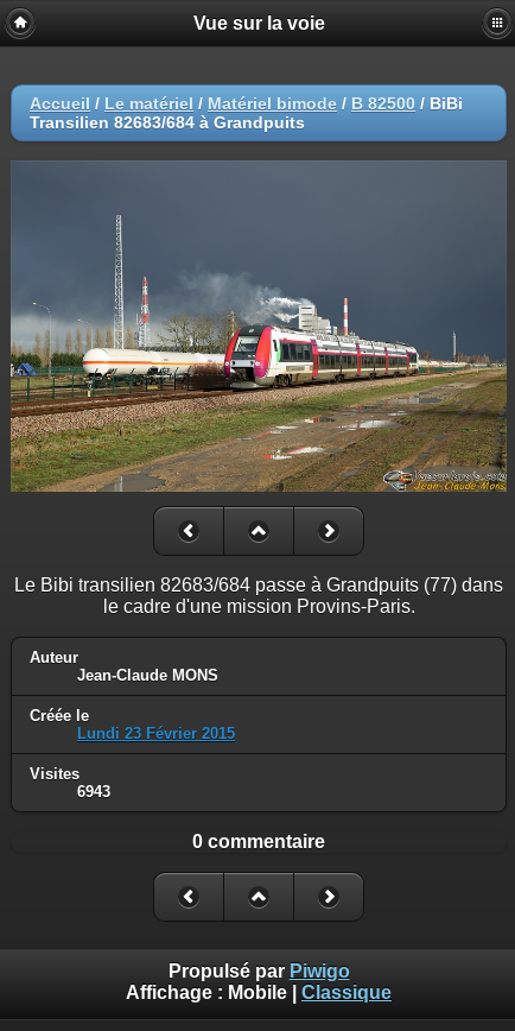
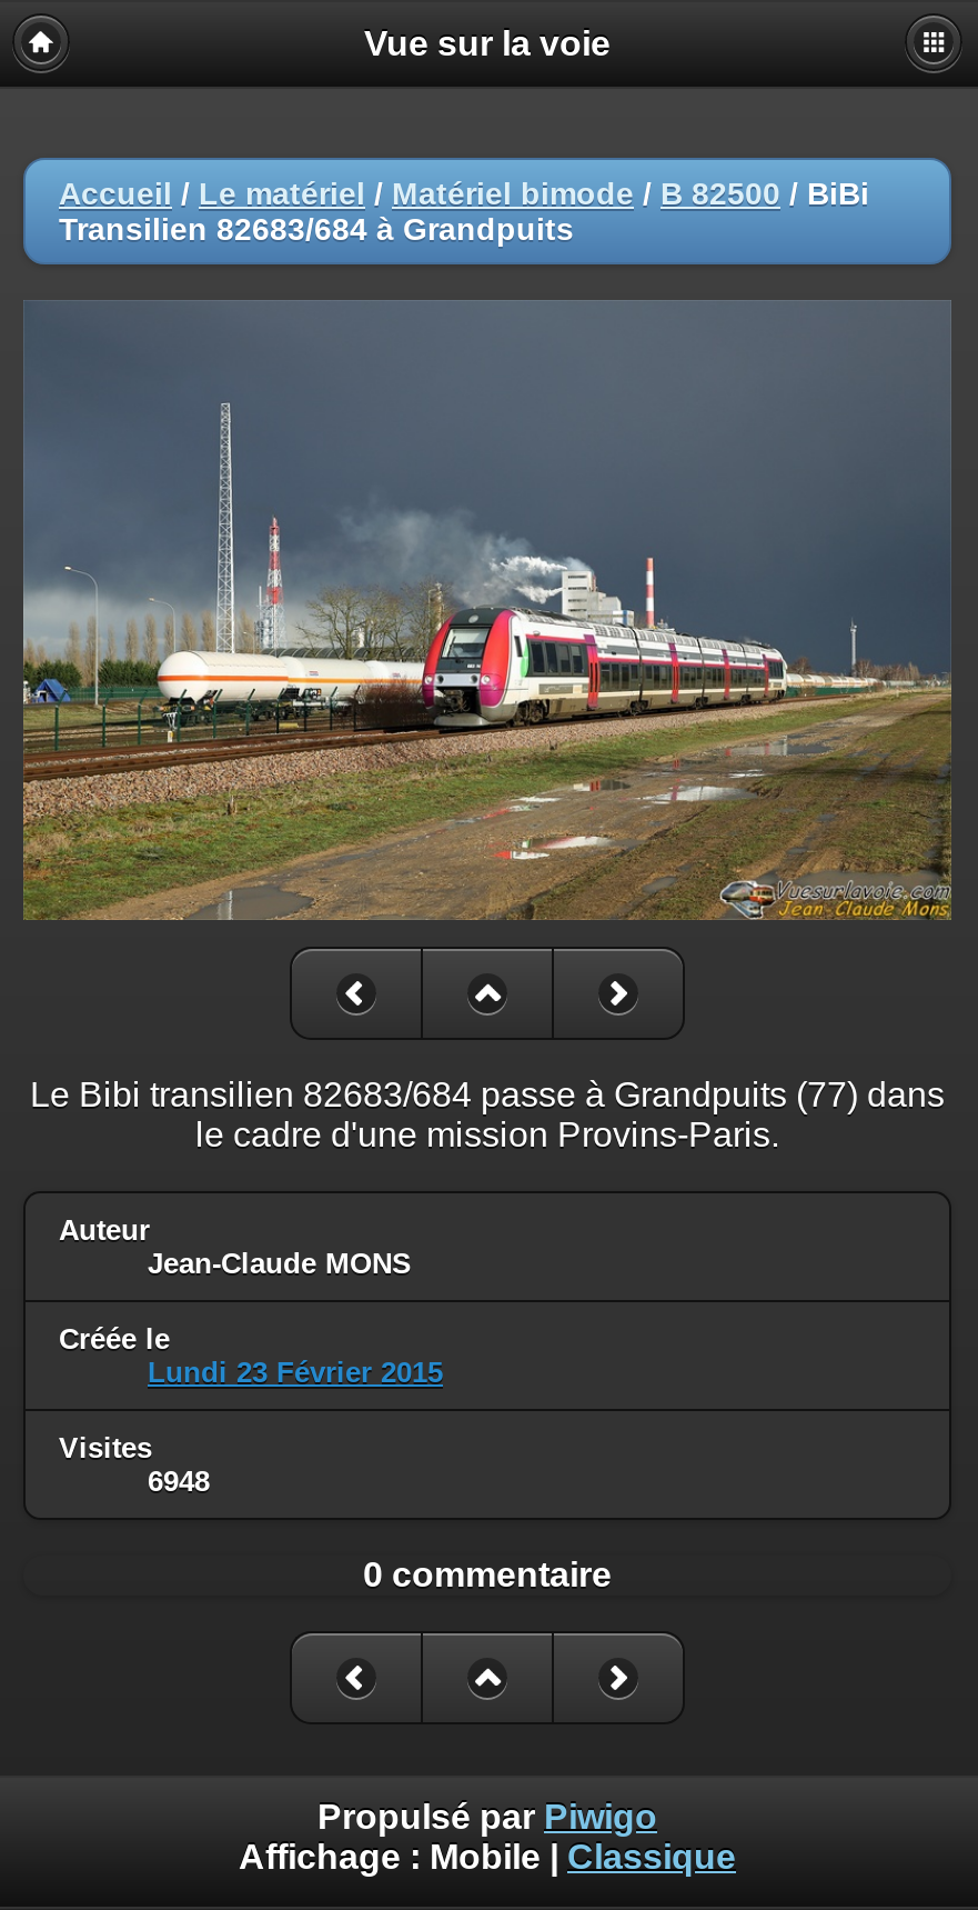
[77,782,110,800] 6943 -> [148,1464,210,1497] 6948

